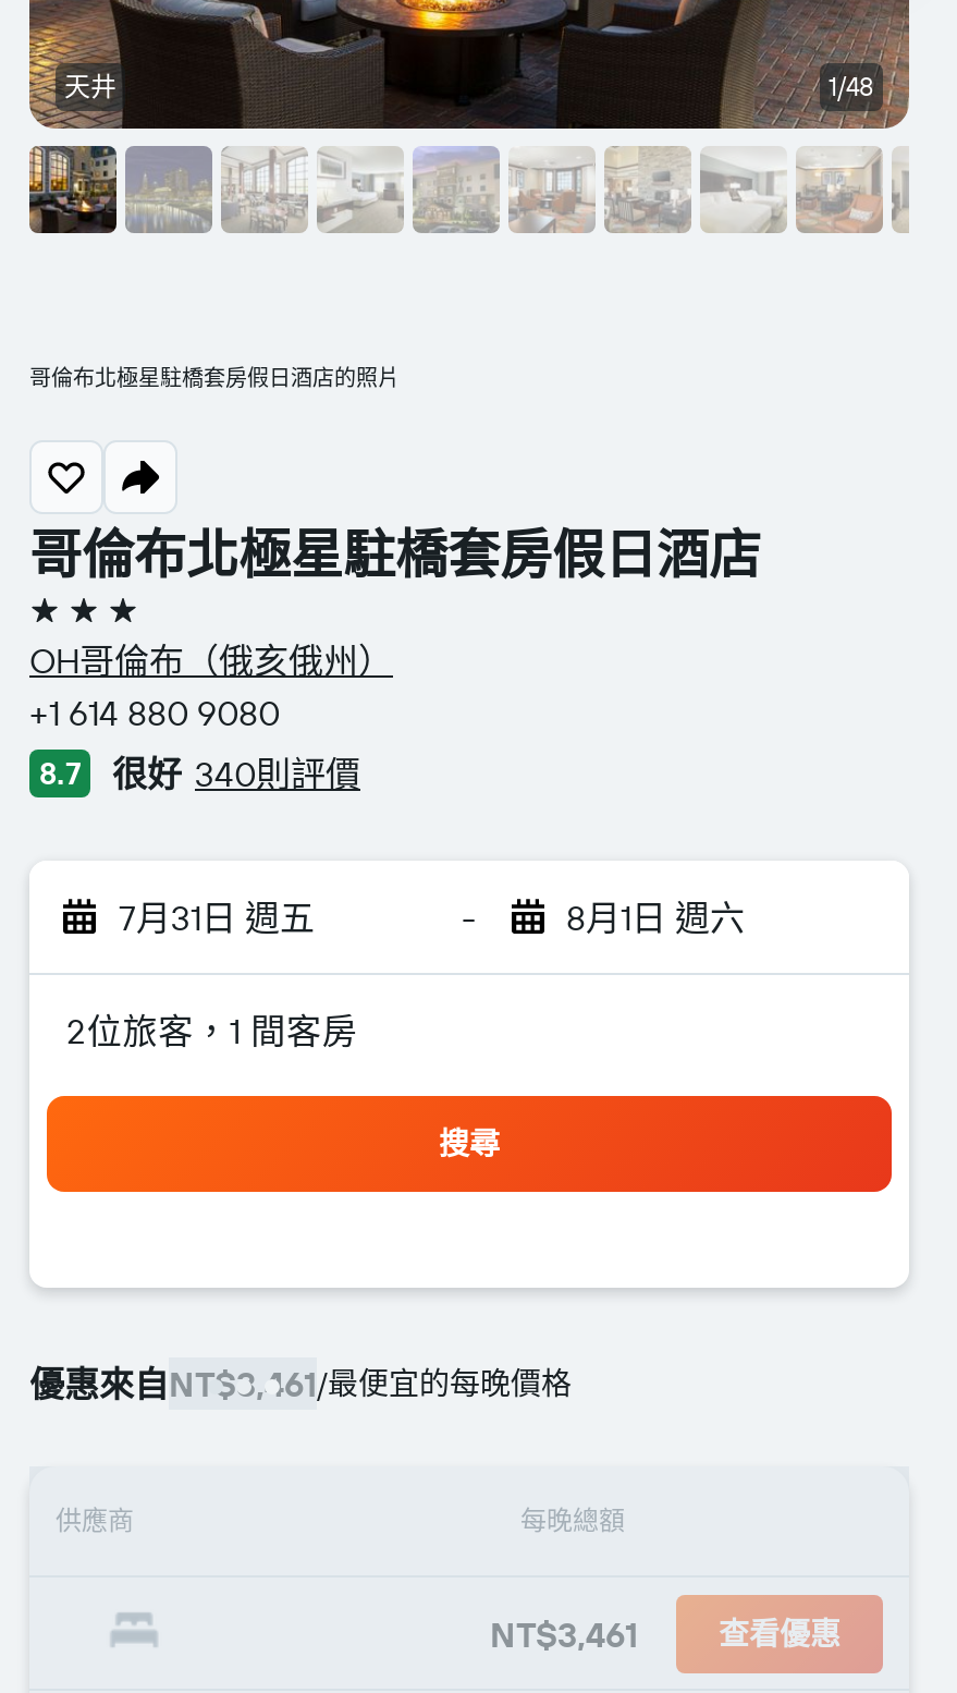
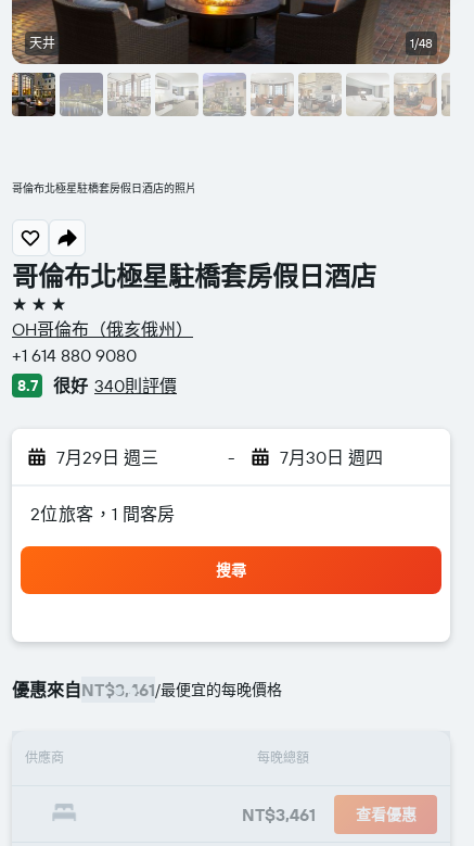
[119,896,315,939] 7月31日 週五 -> [56,446,158,468] 7月29日 週三
[566,896,745,939] 8月1日 週六 -> [279,446,382,468] 7月30日 週四

